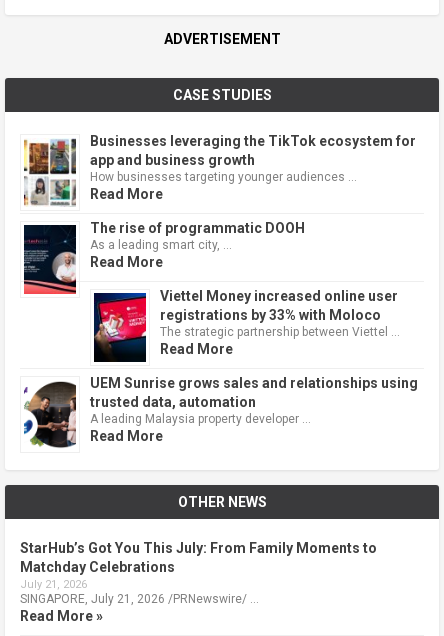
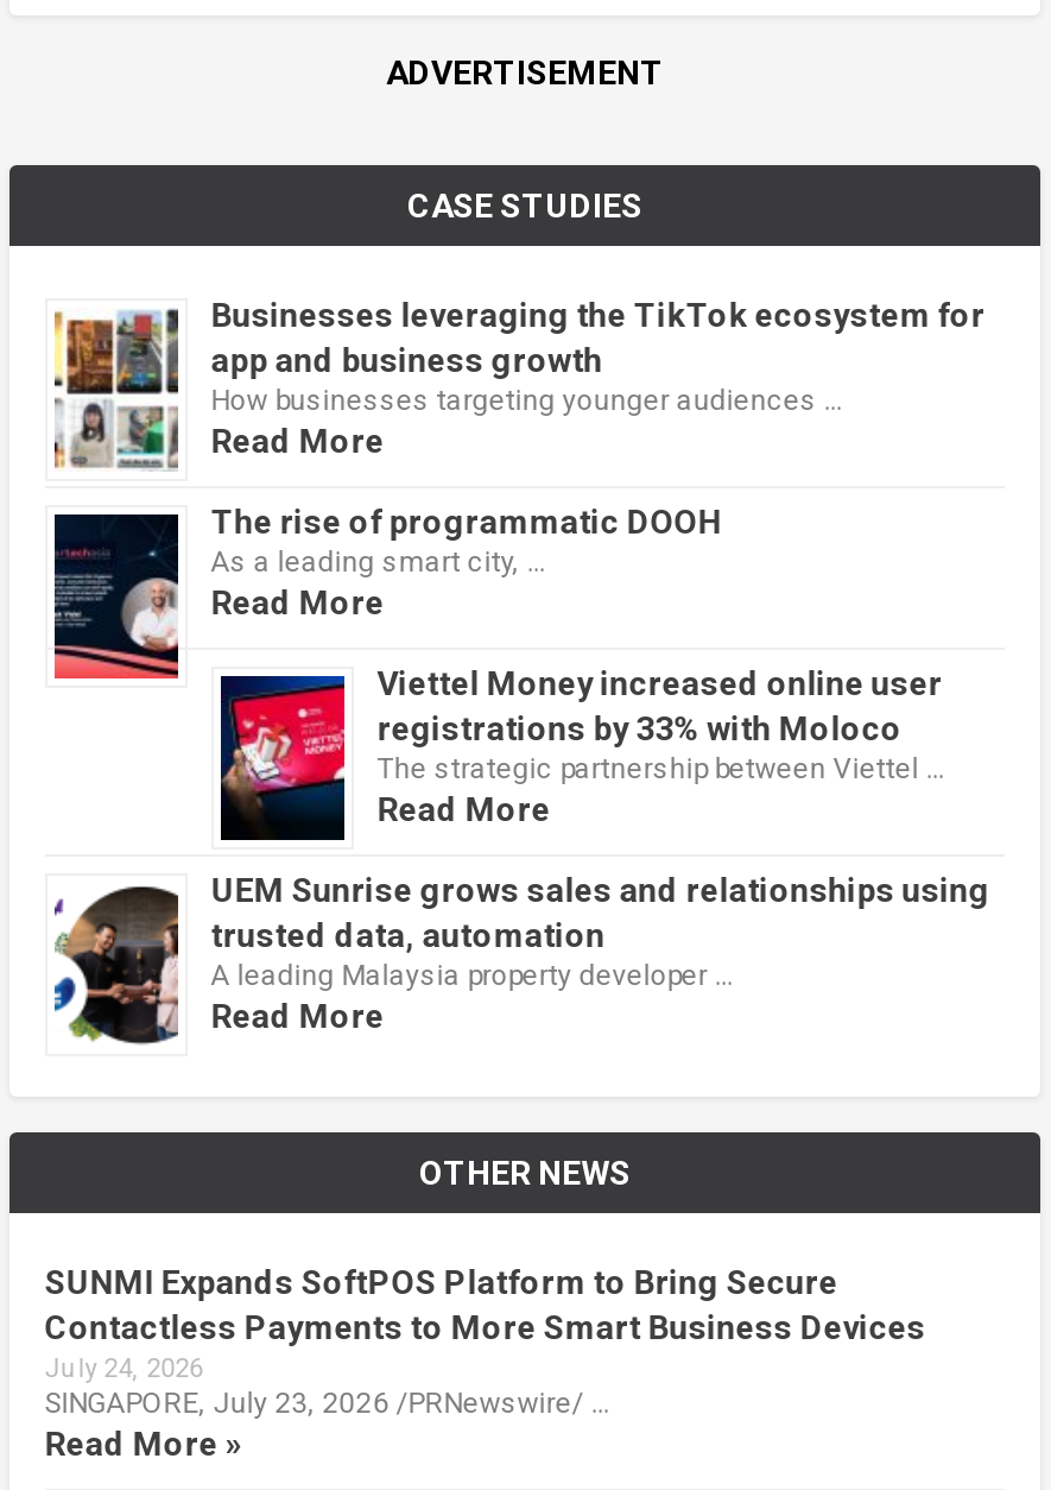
[20,540,377,606] StarHub’s Got You This July: From Family Moments to | Matchday Celebrations | July 21, 2026 | SINGAPORE, July 21, 2026 /PRNewswire/ … -> [44,1262,926,1419] SUNMI Expands SoftPOS Platform to Bring Secure | Contactless Payments to More Smart Business Devices | July 24, 2026 | SINGAPORE, July 23, 2026 /PRNewswire/ …

